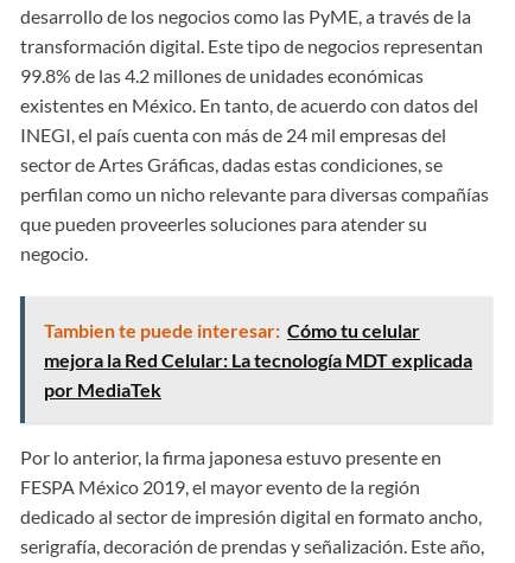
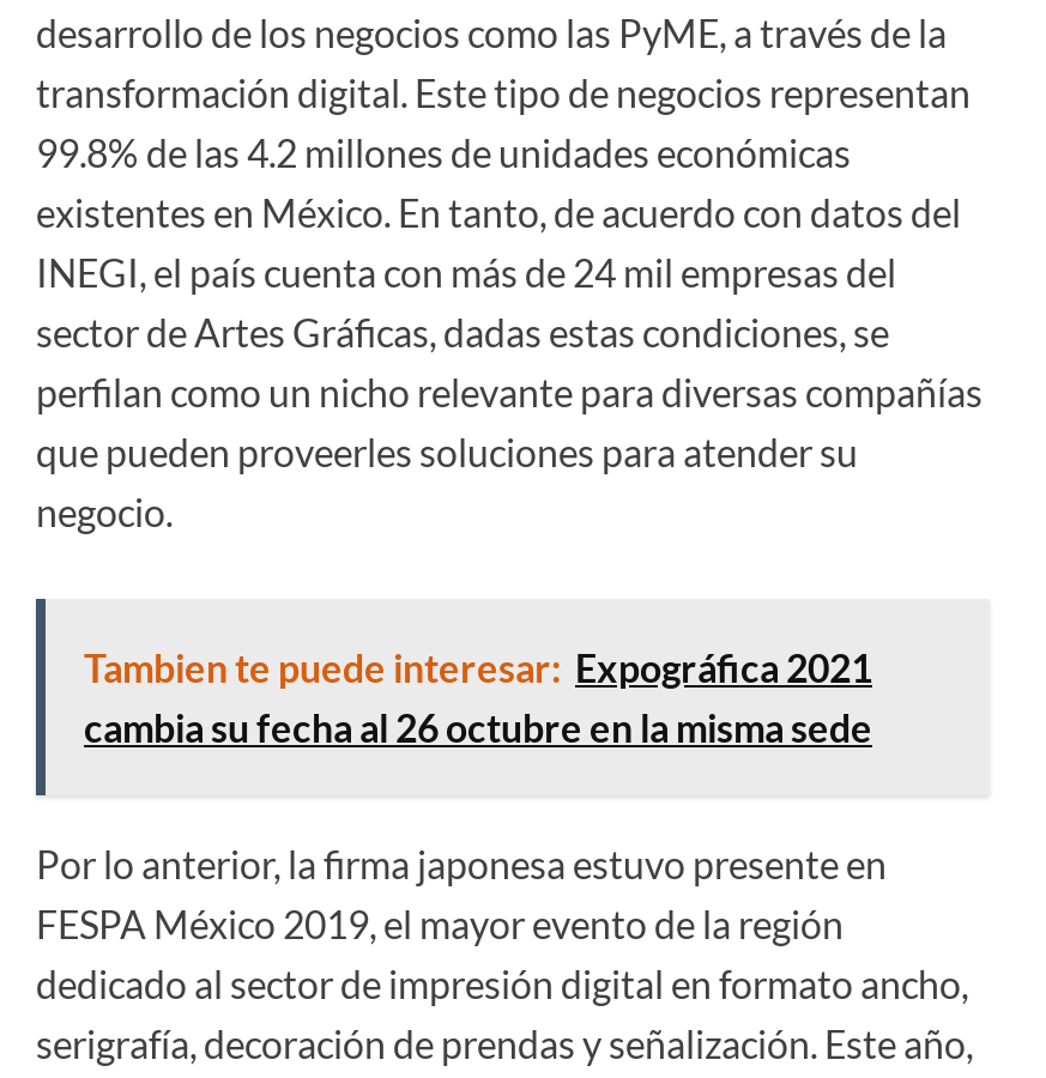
[44,319,472,401] Tambien te puede interesar: Cómo tu celular | mejora la Red Celular: La tecnología MDT explicada | por MediaTek -> [84,645,872,750] Tambien te puede interesar: Expográfica 2021 | cambia su fecha al 26 octubre en la misma sede

